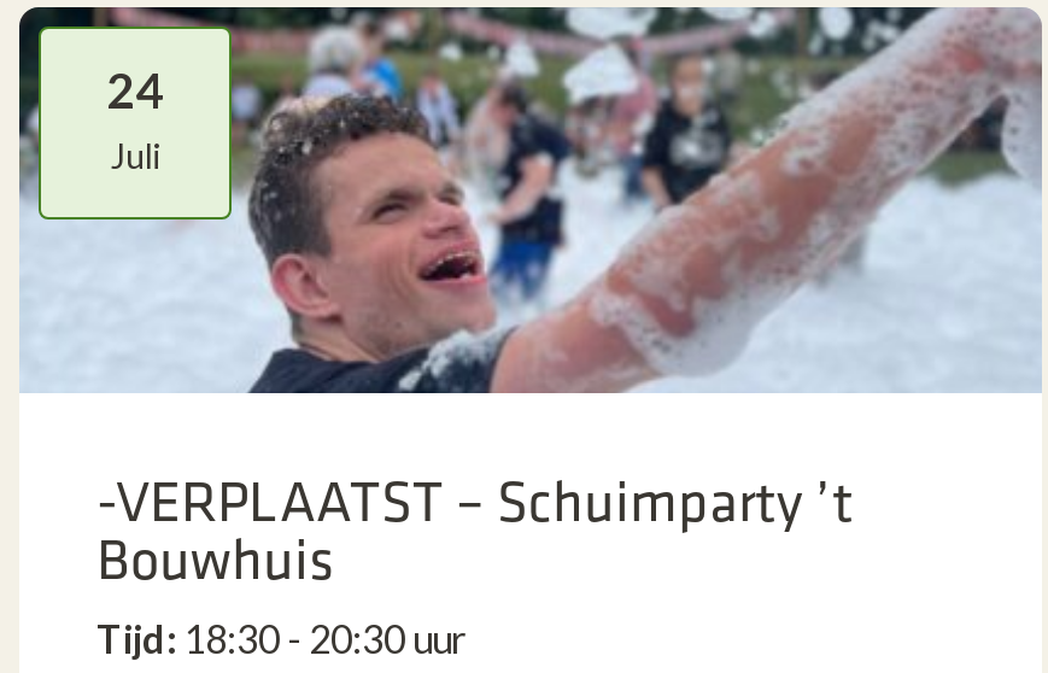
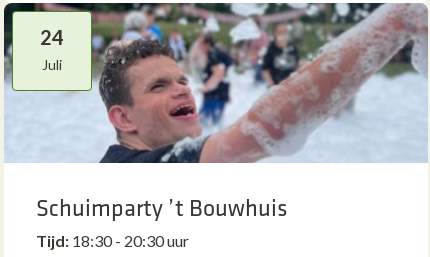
[96,464,854,594] -VERPLAATST – Schuimparty ’t | Bouwhuis -> [36,192,288,222] Schuimparty ’t Bouwhuis

